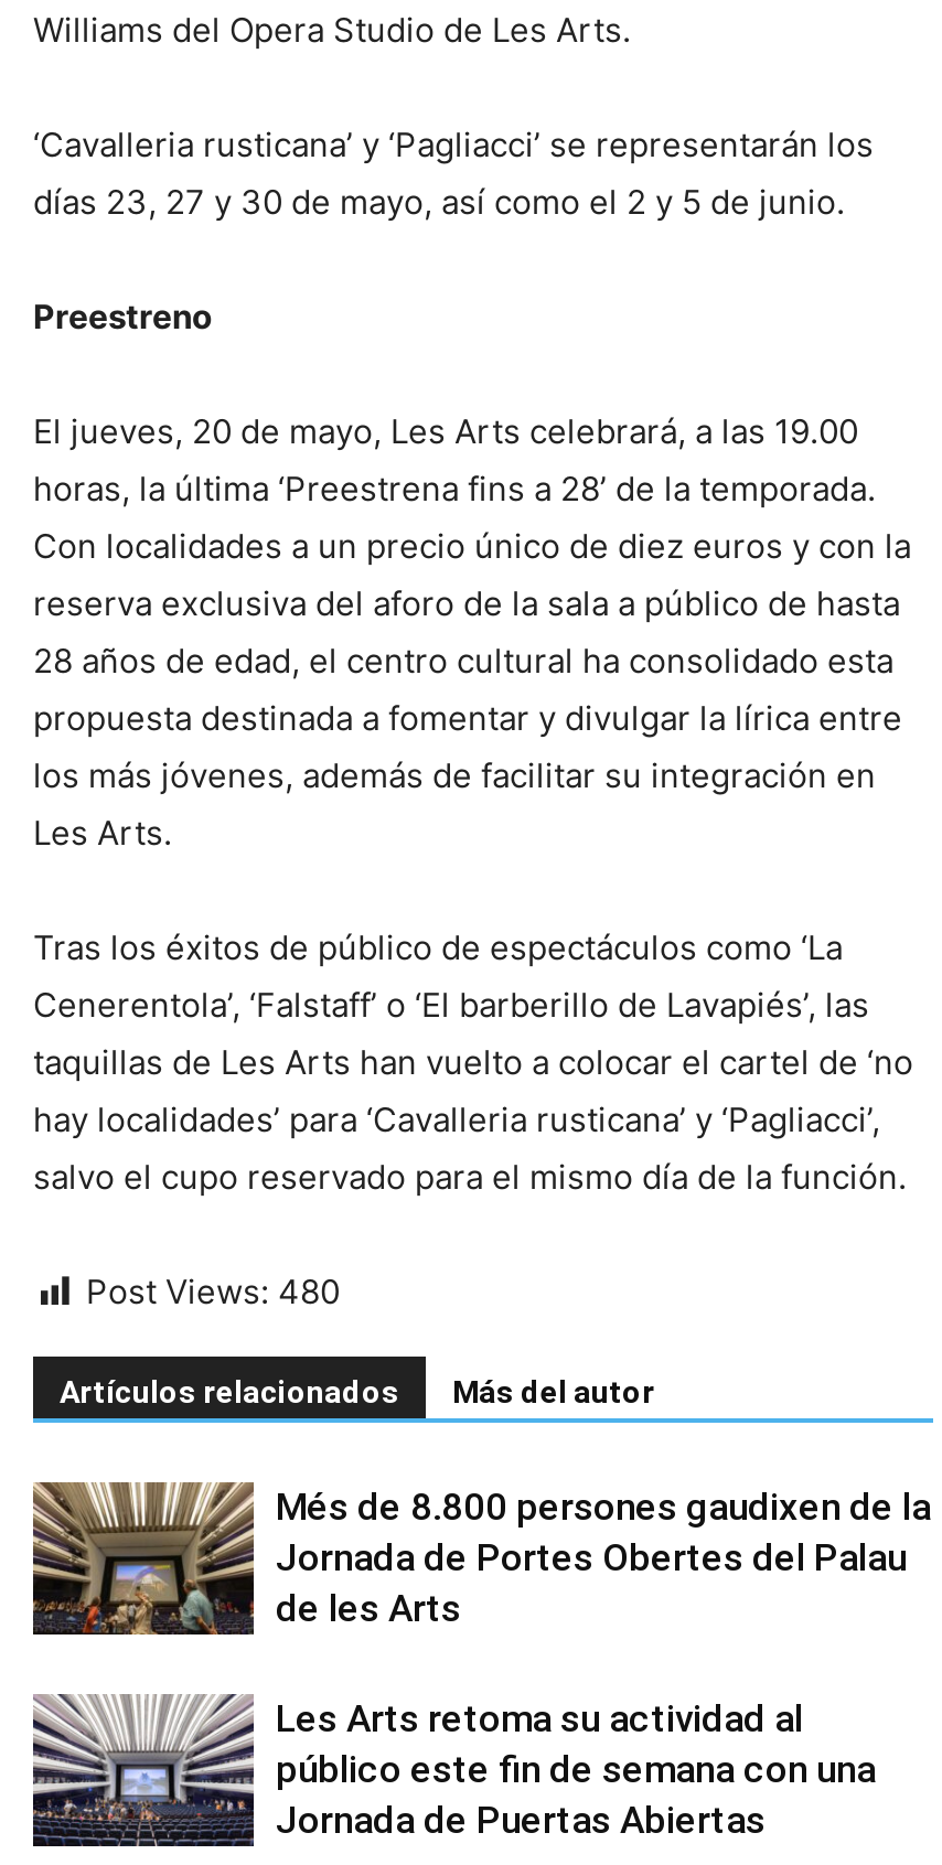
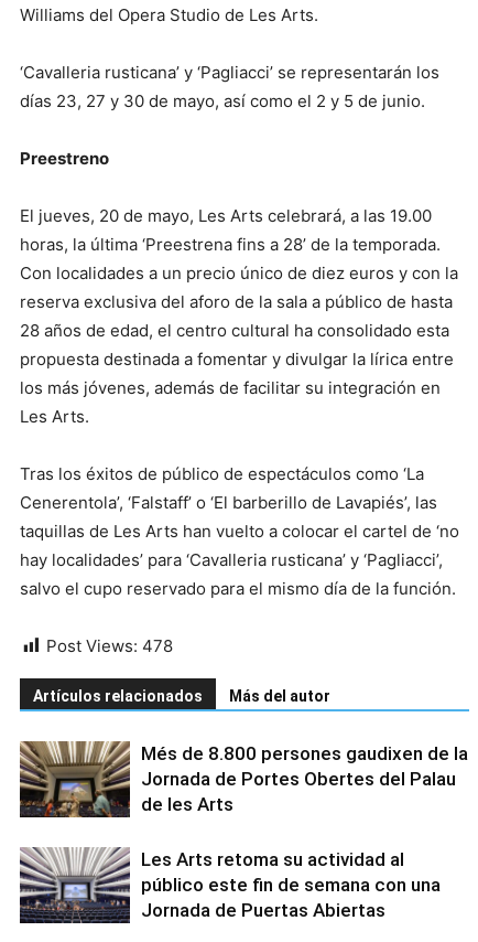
[86,1271,340,1312] Post Views: 480 -> [46,635,173,656] Post Views: 478

